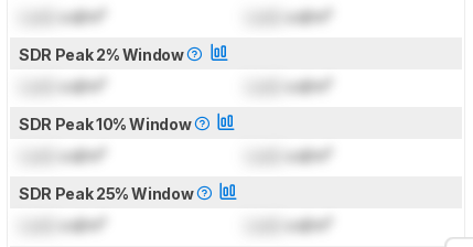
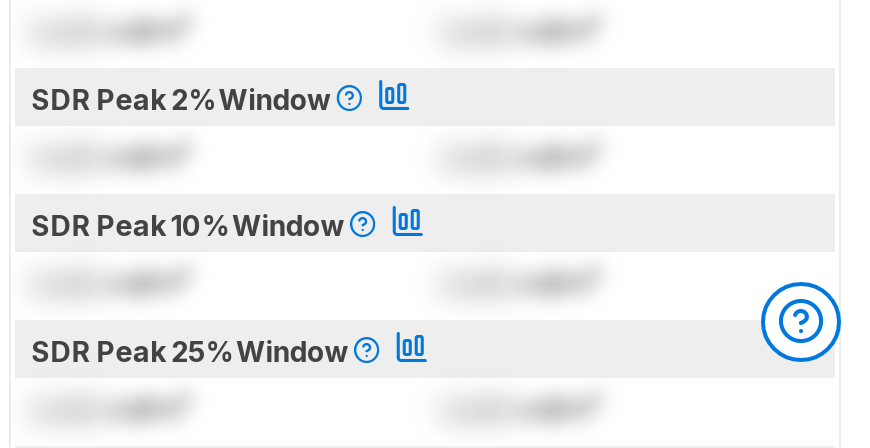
none -> [759,280,843,364] [image]

